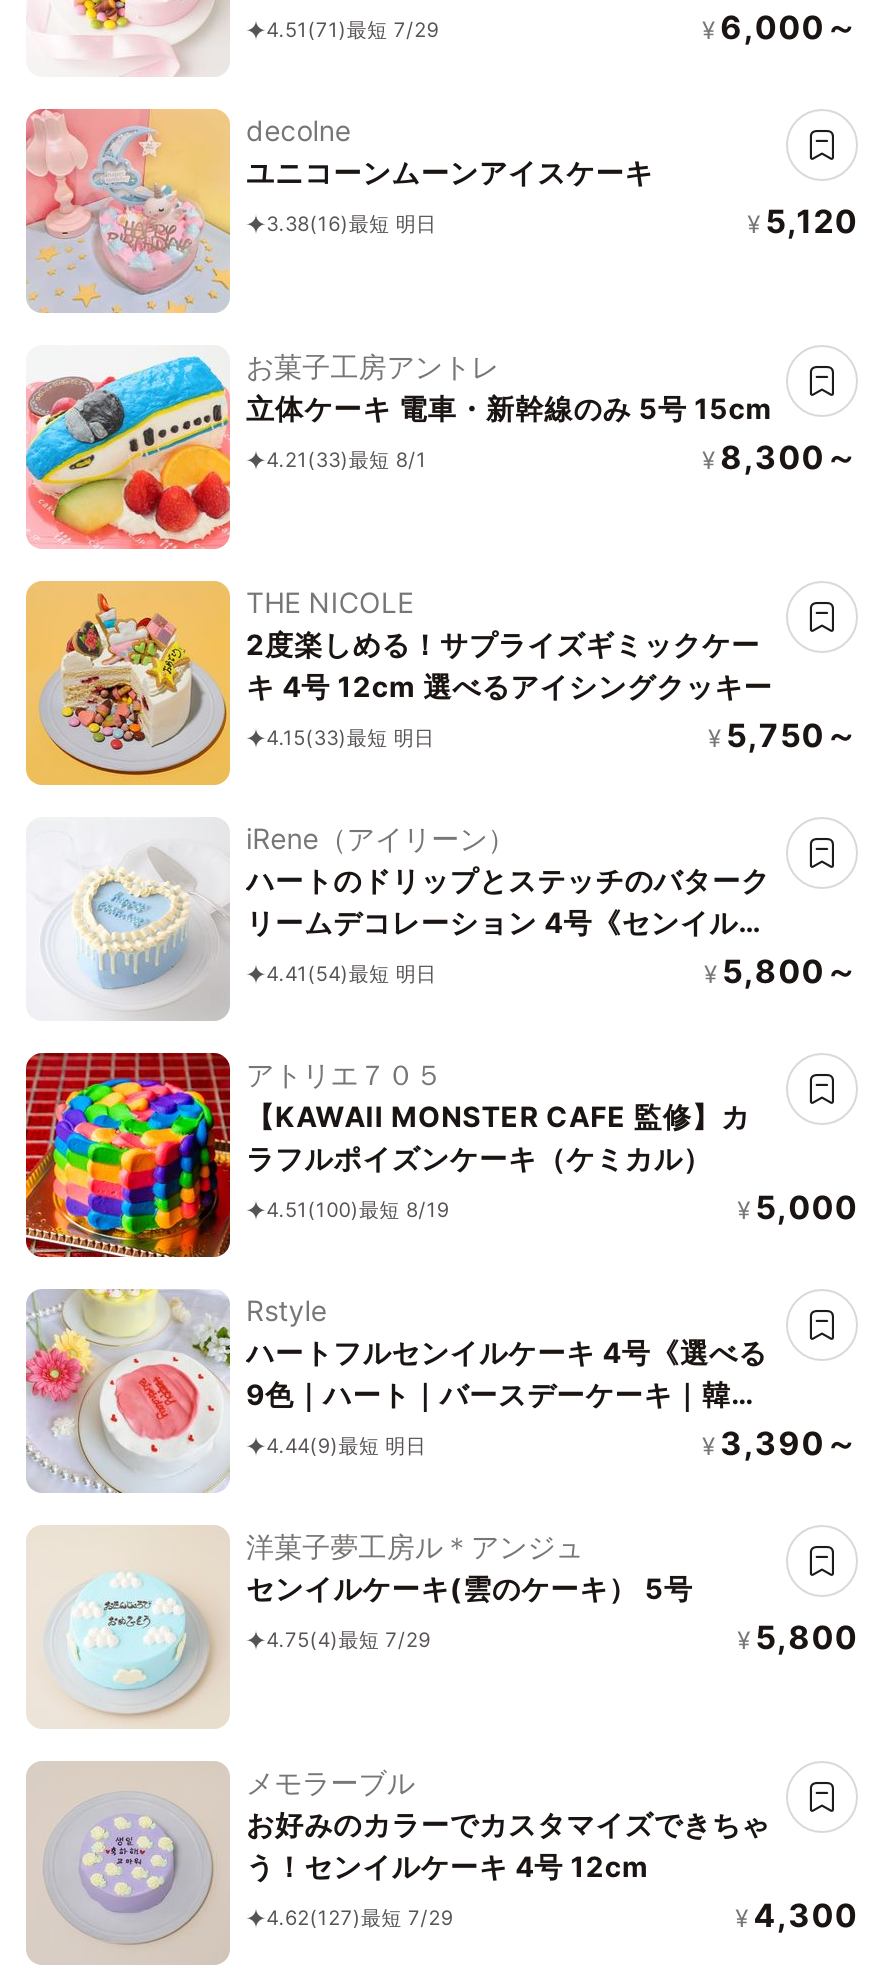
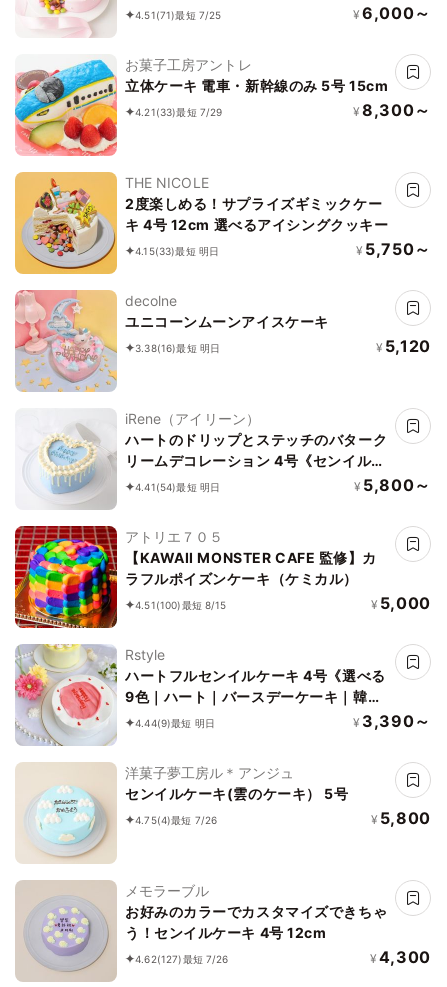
[266,17,439,41] 4.51 (71)最短 7/29 -> [135,9,221,21] 4.51 (71)最短 7/25
moved [24,108,858,314] -> [15,289,431,392]: [image] | decolne | ユニコーンムーンアイスケーキ | 3.38(16)最短 明日 | ¥ 5,120
moved [22,344,858,552] -> [13,54,431,158]: [image] | お菓子工房アントレ | 立体ケーキ 電車・新幹線のみ 5号 15cm | ¥ 8,300～
[266,447,427,471] 4.21 (33)最短 8/1 -> [135,106,222,118] 4.21 (33)最短 7/29
moved [28,584,858,782] -> [16,174,431,273]: [image] | THE NICOLE | 2度楽しめる！サプライズギミックケー | キ 4号 12cm 選べるアイシングクッキー | 4.15(33)最短 明日 | ¥ 5,750～
[266,1197,449,1221] 4.51 (100)最短 8/19 -> [135,599,227,611] 4.51 (100)最短 8/15
[266,1627,431,1651] 4.75(4)最短 7/29 -> [135,814,217,826] 4.75(4)最短 7/26
[266,1905,453,1929] 4.62(127)最短 7/29 -> [135,953,229,965] 4.62(127)最短 7/26

